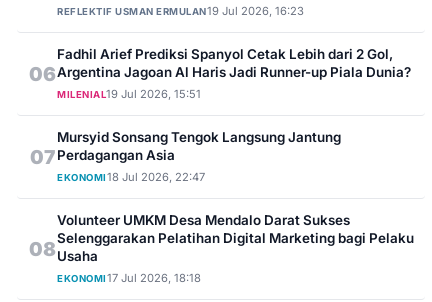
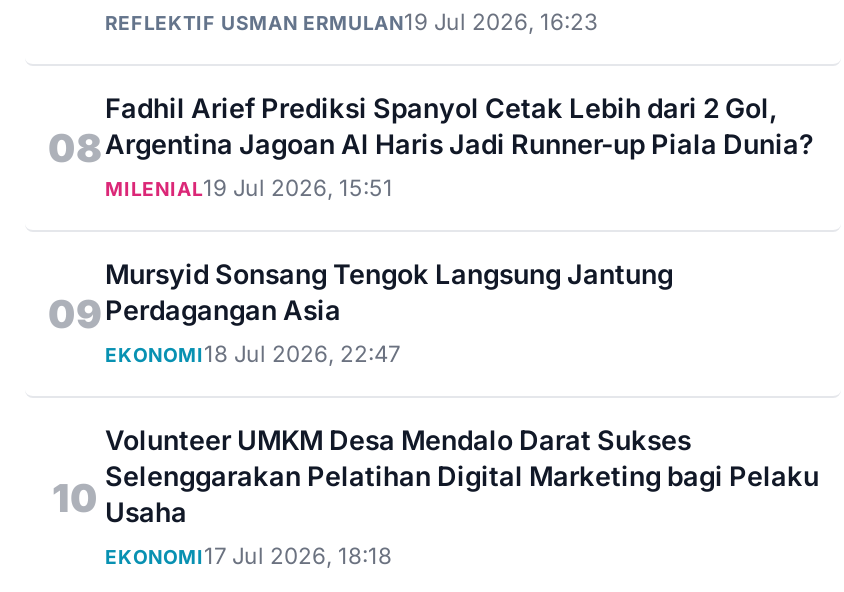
[28,61,411,85] 06 Argentina Jagoan Al Haris Jadi Runner-up Piala Dunia? -> [48,123,813,171] 08 Argentina Jagoan Al Haris Jadi Runner-up Piala Dunia?
[29,144,175,168] 07 Perdagangan Asia -> [48,289,341,337] 09 Perdagangan Asia
[28,230,414,264] 08 Selenggarakan Pelatihan Digital Marketing bagi Pelaku Usaha -> [52,460,819,528] 10 Selenggarakan Pelatihan Digital Marketing bagi Pelaku Usaha

